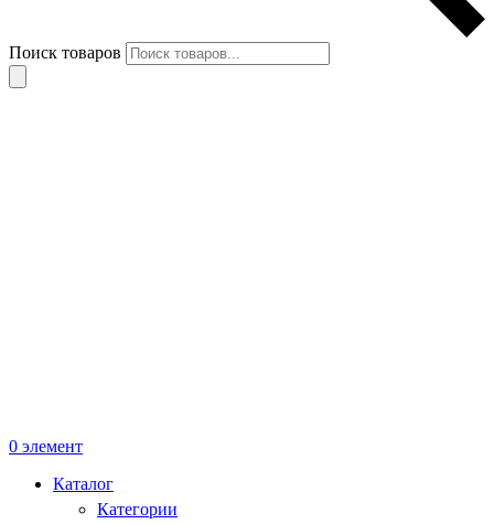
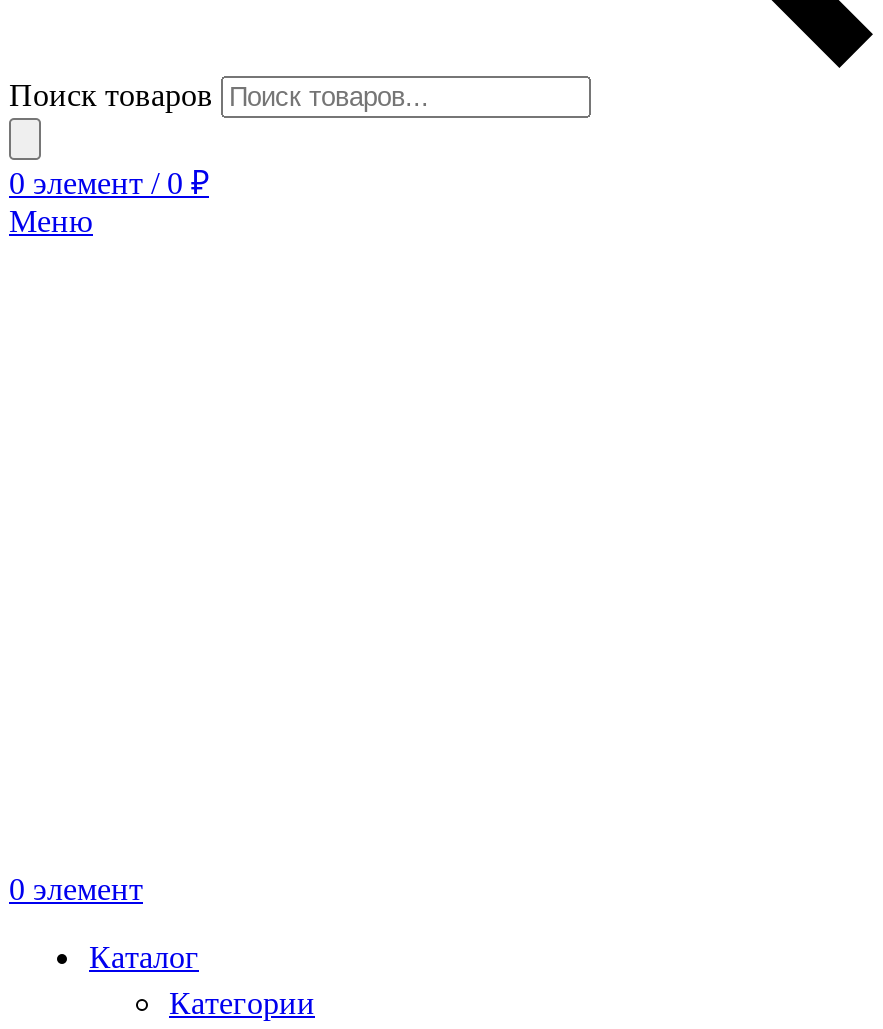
none -> [9,165,209,237] 0 элемент / 0 ₽ | Меню

